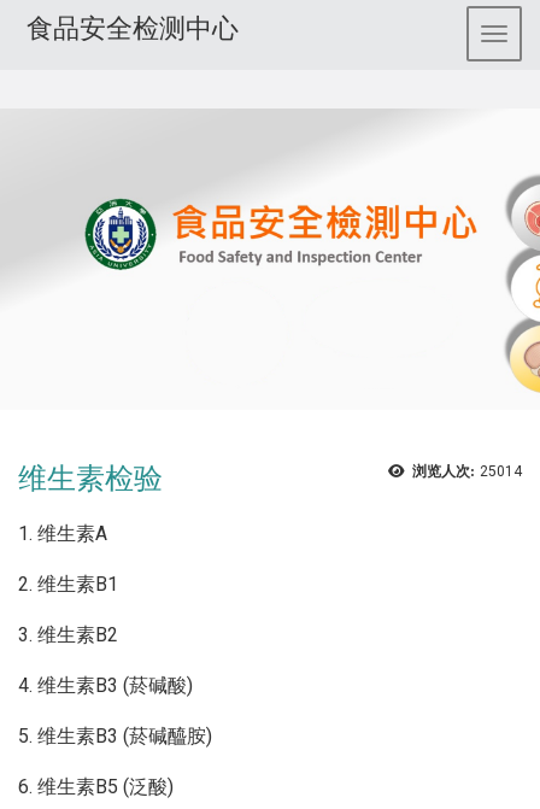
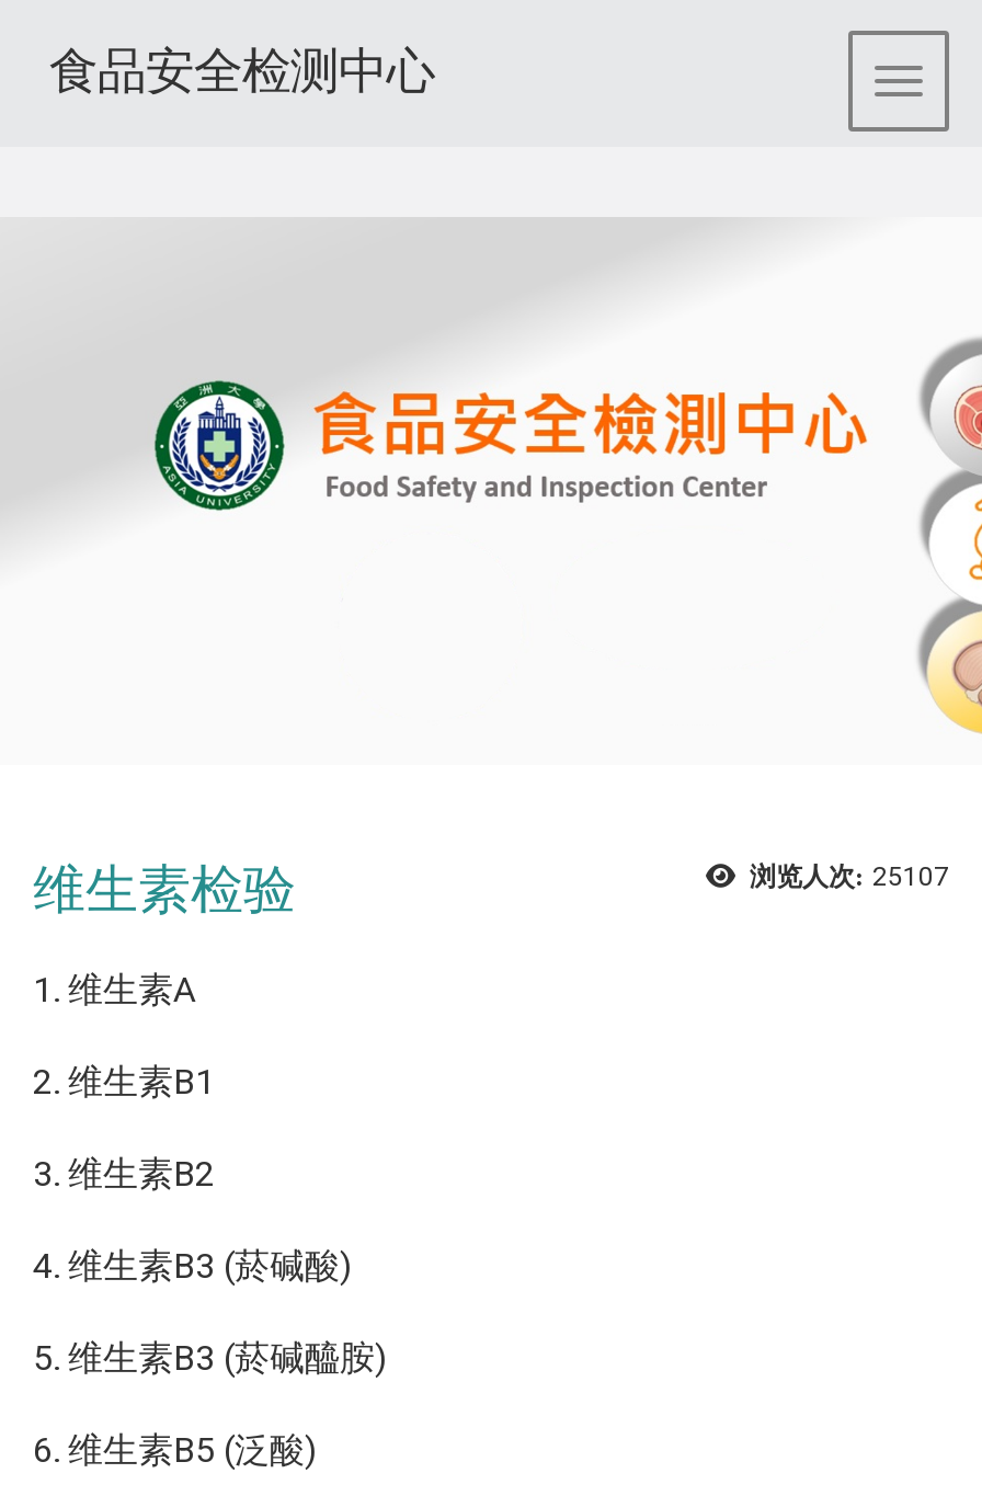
[412,463,522,480] 浏览人次: 25014 -> [750,861,949,892] 浏览人次: 25107

